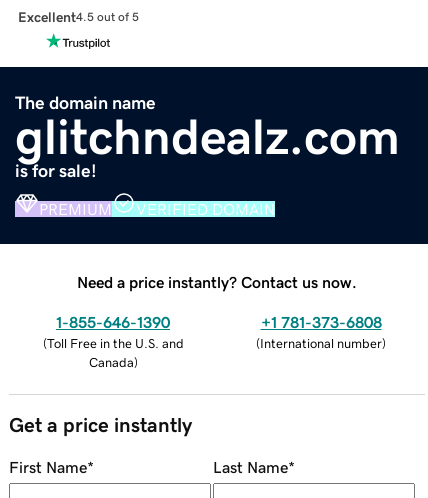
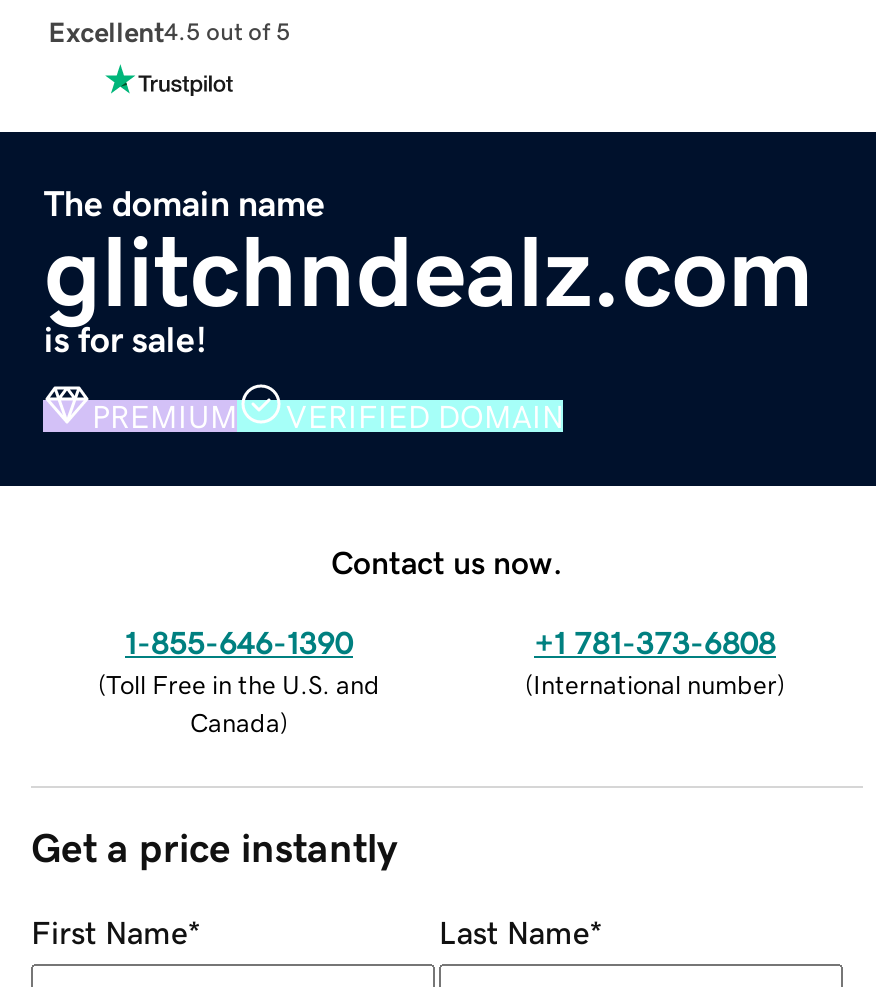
[77,274,357,290] Need a price instantly? Contact us now. -> [331,545,563,577] Contact us now.

